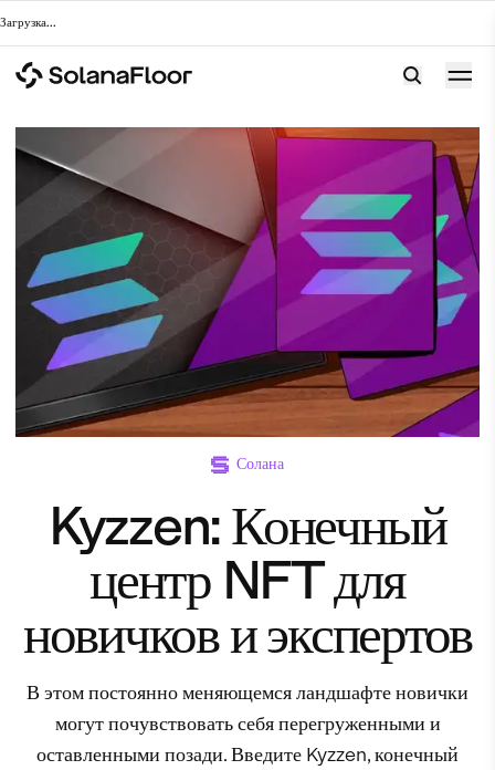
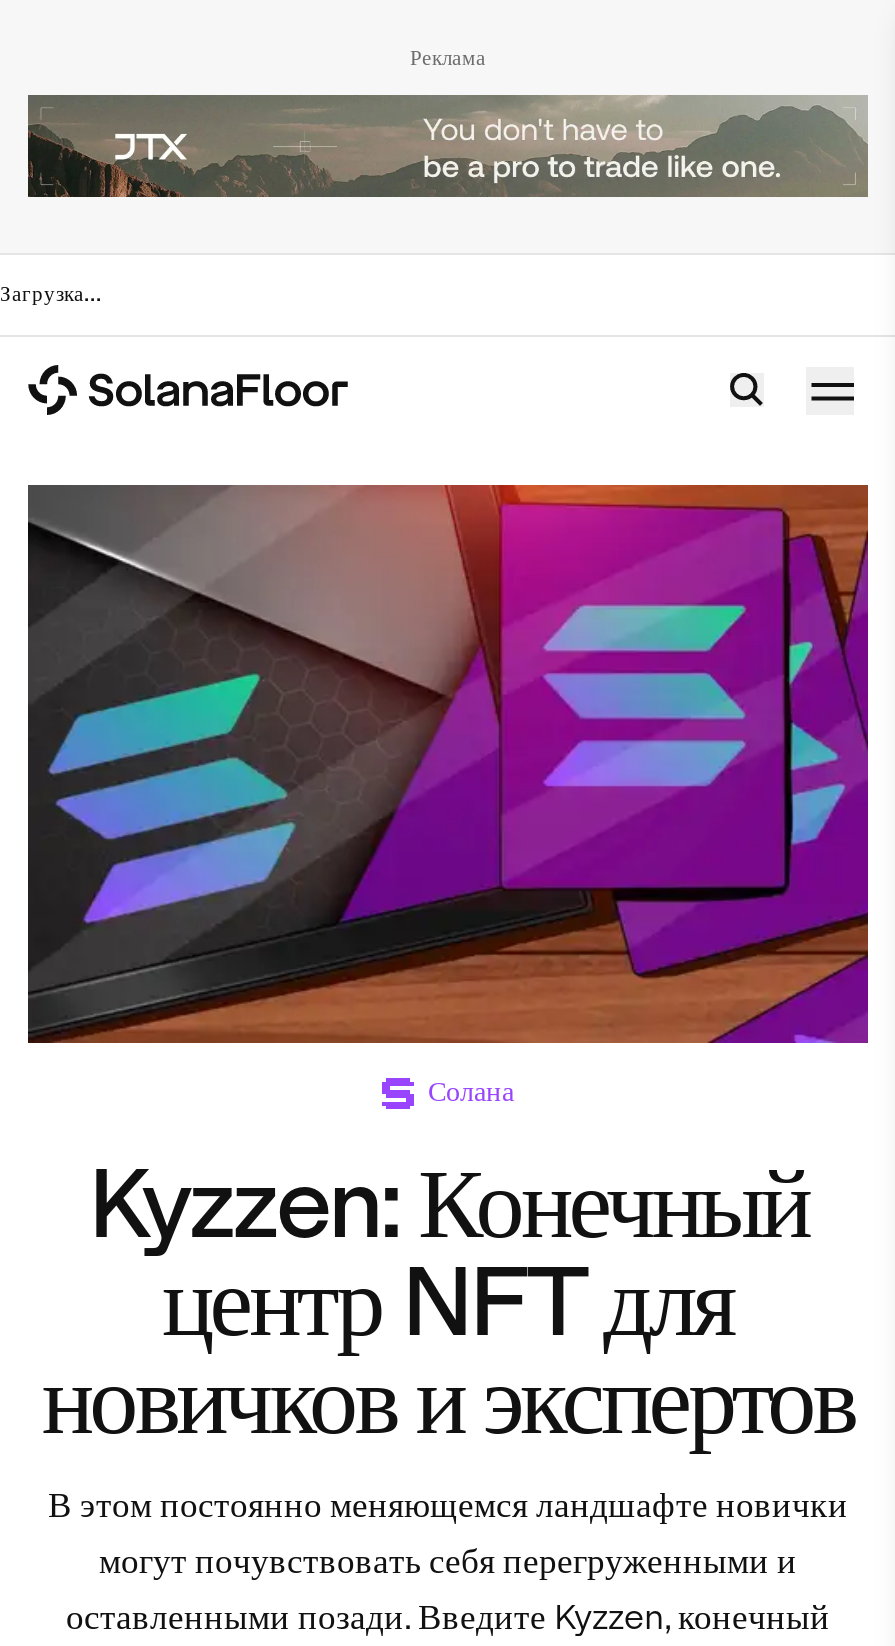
none -> [26,93,870,199] [image]
none -> [410,45,486,71] Реклама

